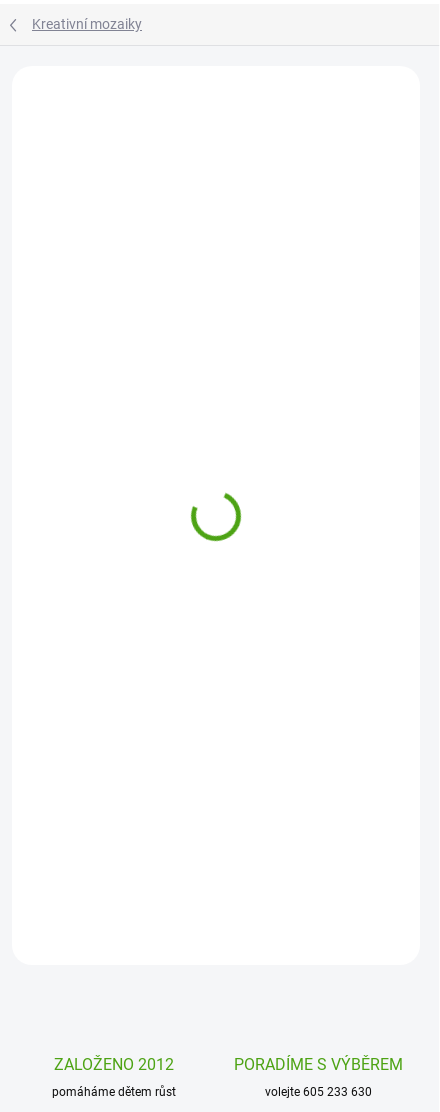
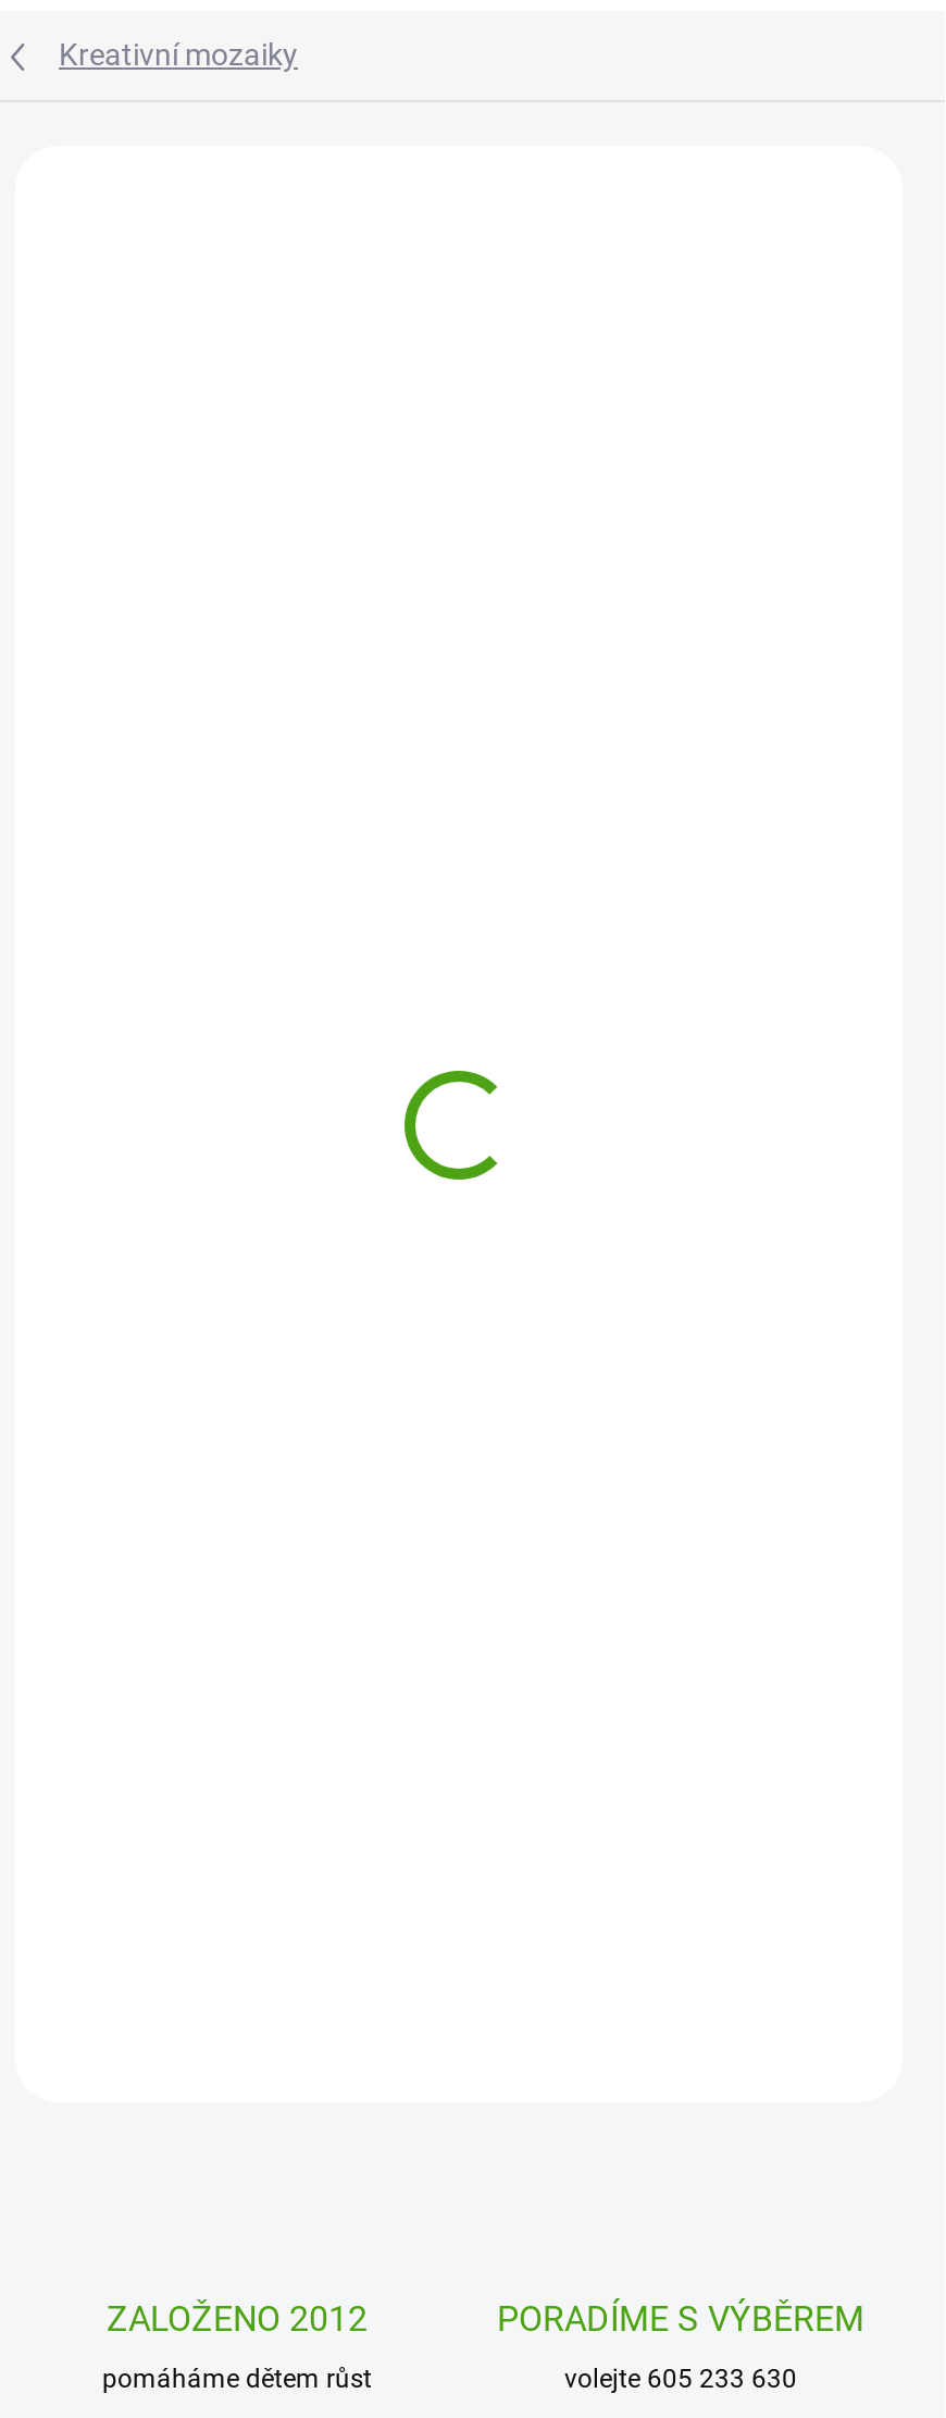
[191,490,243,540] [image] -> [404,1066,515,1177] [image]

